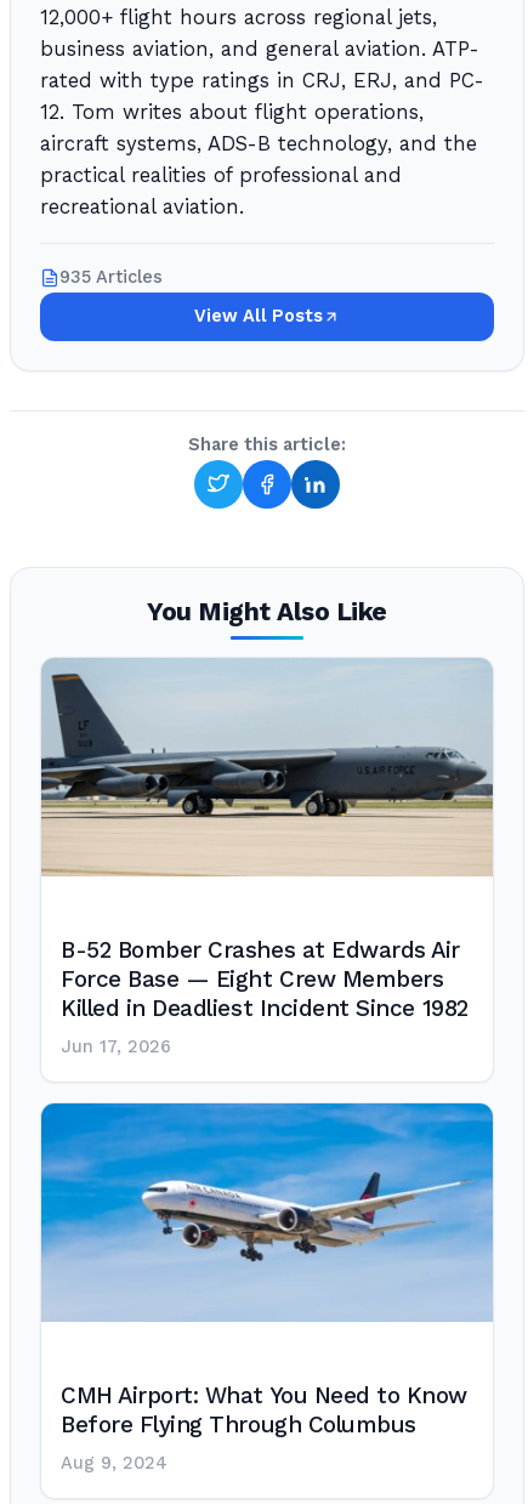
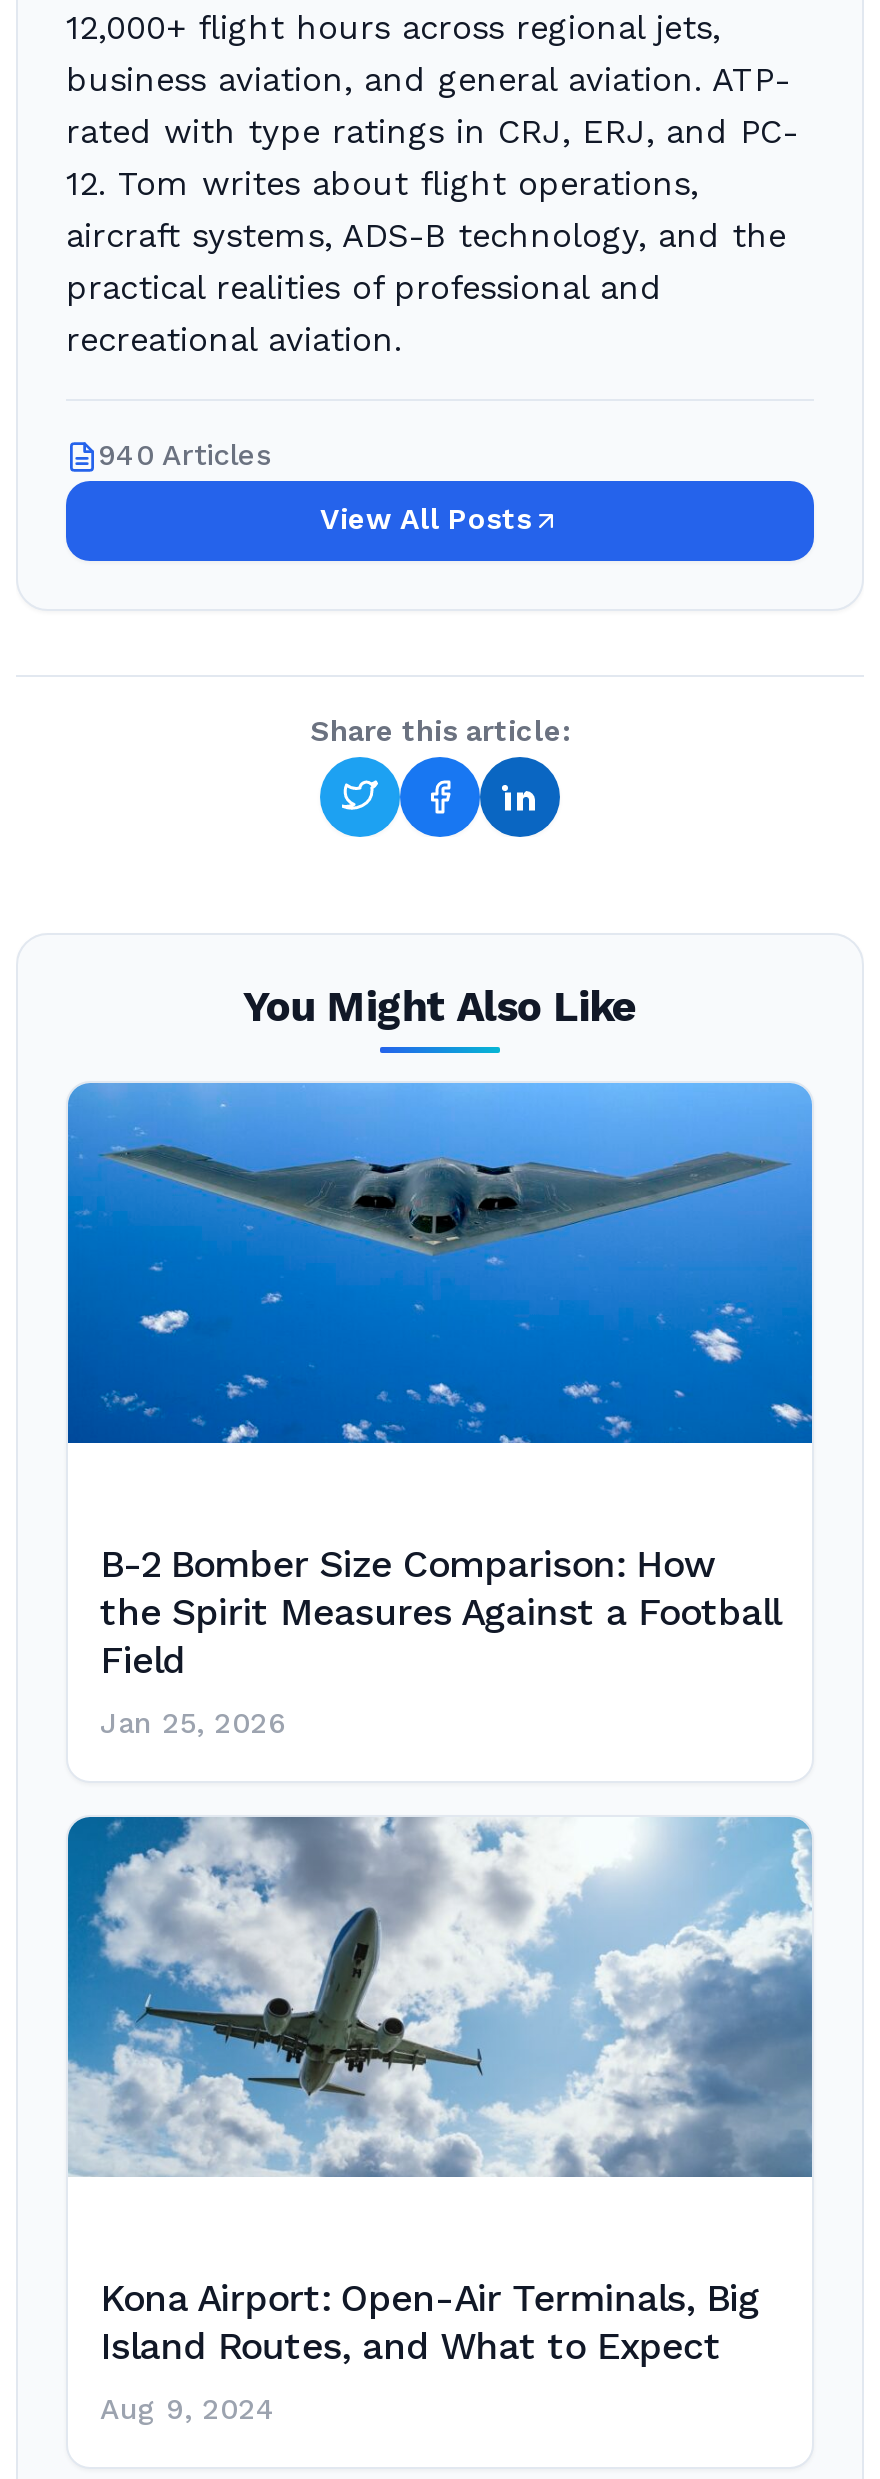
[59,267,163,288] 935 Articles -> [98,439,272,473] 940 Articles
[40,659,494,878] [image] -> [66,1083,814,1445] [image]
[61,937,468,1022] B-52 Bomber Crashes at Edwards Air | Force Base — Eight Crew Members | Killed in Deadliest Incident Since 1982 -> [100,1543,778,1683] B-2 Bomber Size Comparison: How | the Spirit Measures Against a Football | Field
[61,1037,171,1057] Jun 17, 2026 -> [100,1707,286,1741] Jan 25, 2026
[41,1102,494,1321] [image] -> [68,1817,812,2177] [image]
[61,1383,467,1438] CMH Airport: What You Need to Know | Before Flying Through Columbus -> [100,2277,759,2369] Kona Airport: Open-Air Terminals, Big | Island Routes, and What to Expect

